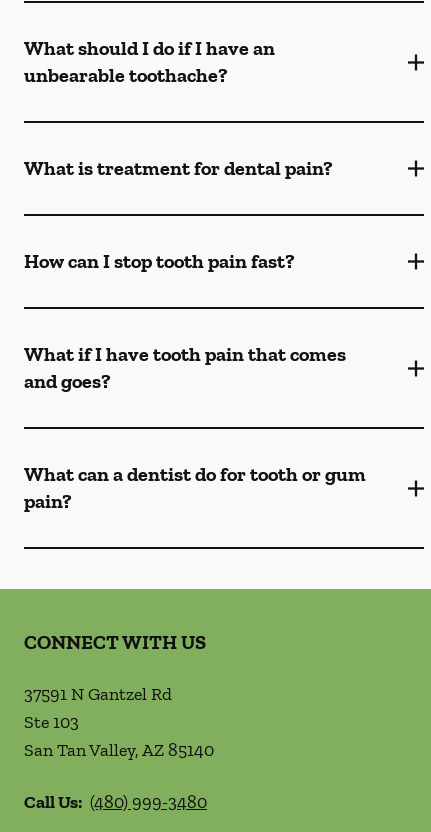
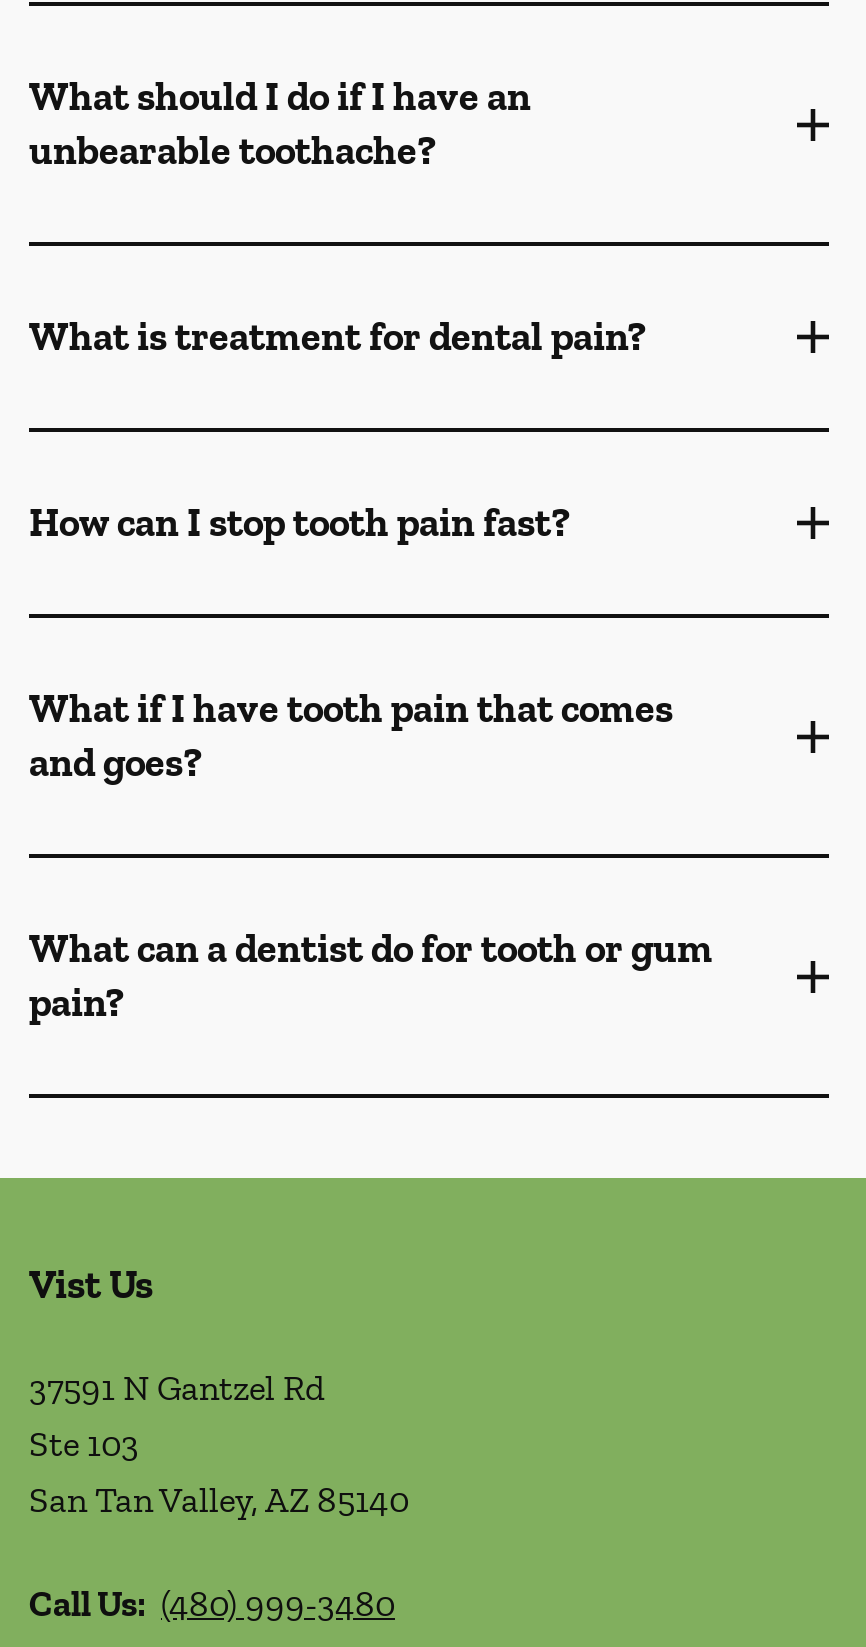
[24,630,206,654] CONNECT WITH US -> [29,1260,153,1308] Vist Us

